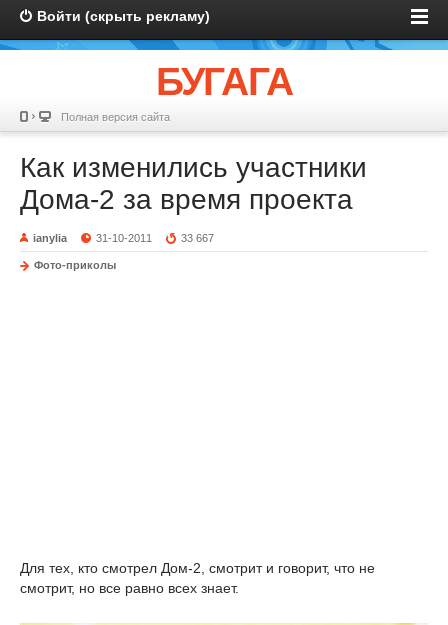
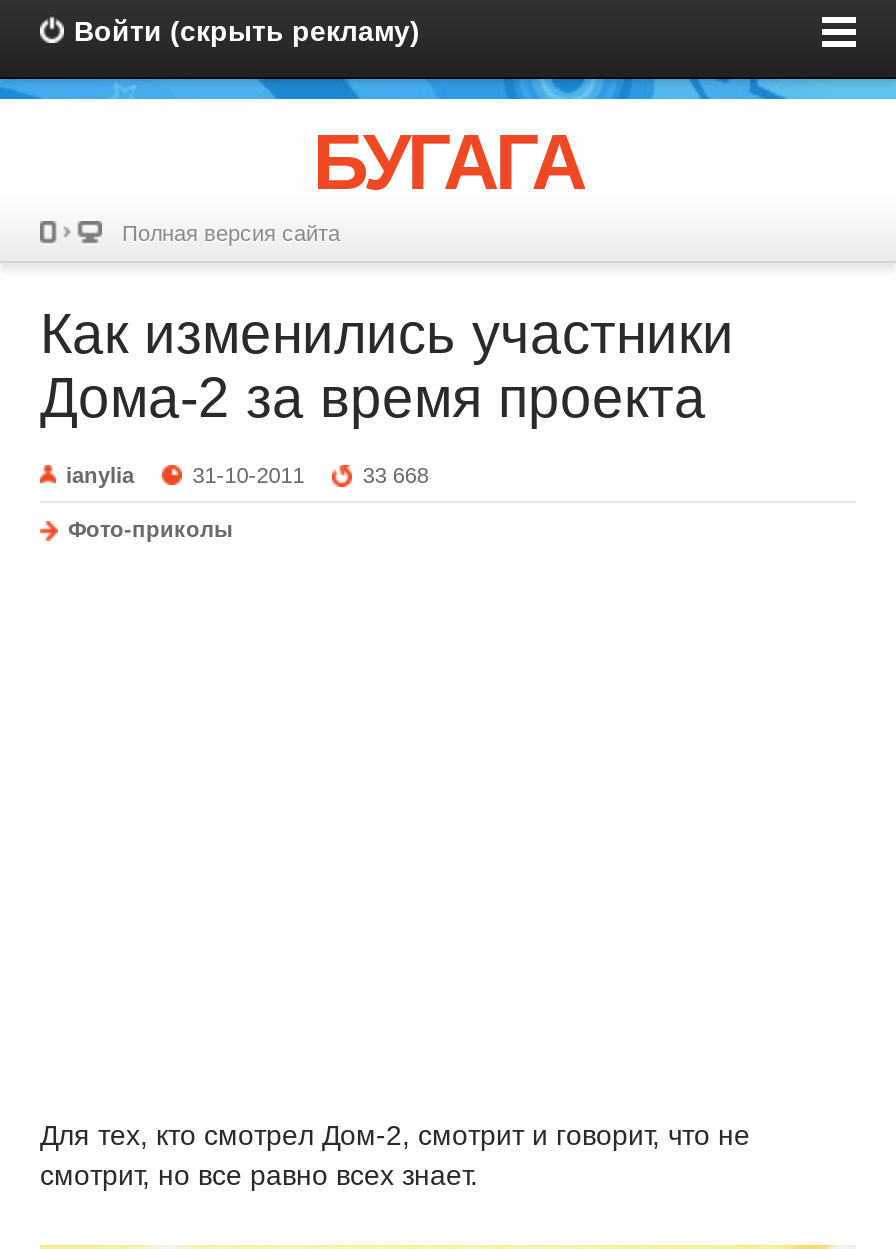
[181,232,214,244] 33 667 -> [363,463,429,487] 33 668

